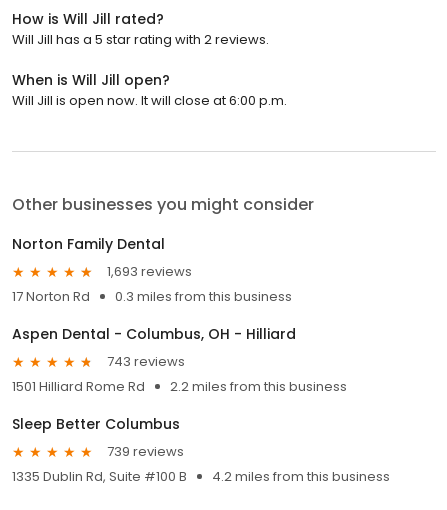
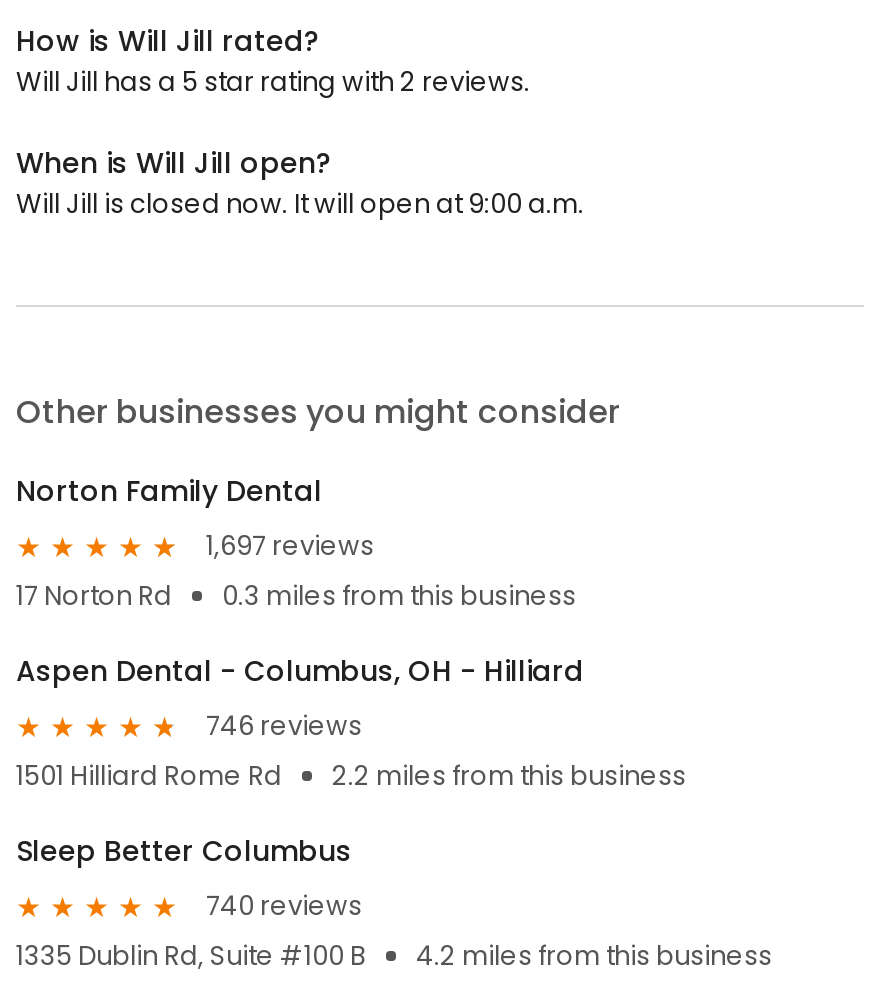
[12,91,287,110] Will Jill is open now. It will close at 6:00 p.m. -> [16,185,584,223] Will Jill is closed now. It will open at 9:00 a.m.
[107,262,192,281] 1,693 reviews -> [206,528,374,566] 1,697 reviews
[107,352,185,371] 743 reviews -> [206,708,362,746] 746 reviews
[107,442,184,461] 739 reviews -> [206,888,362,926] 740 reviews

